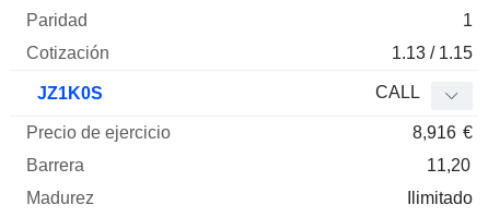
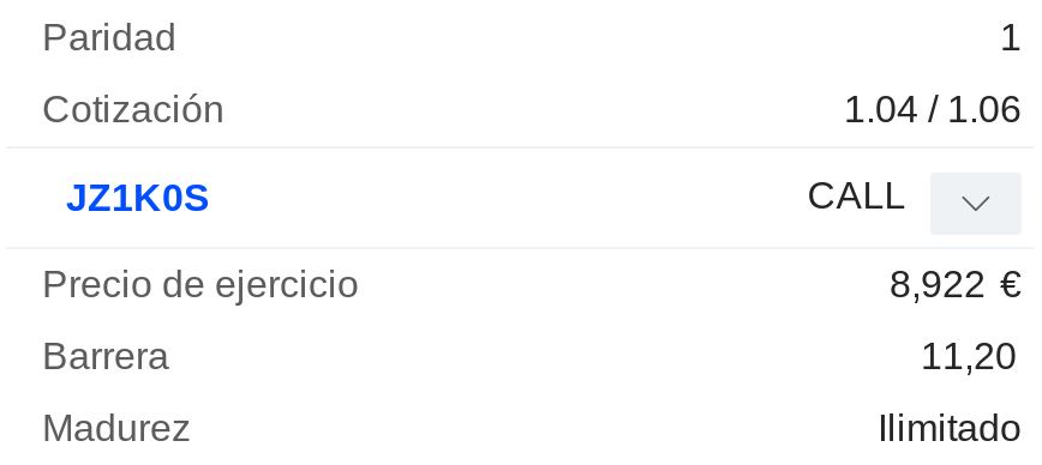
[392,44,473,62] 1.13 / 1.15 -> [844,89,1022,130] 1.04 / 1.06
[413,123,473,142] 8,916 € -> [890,264,1022,305] 8,922 €

